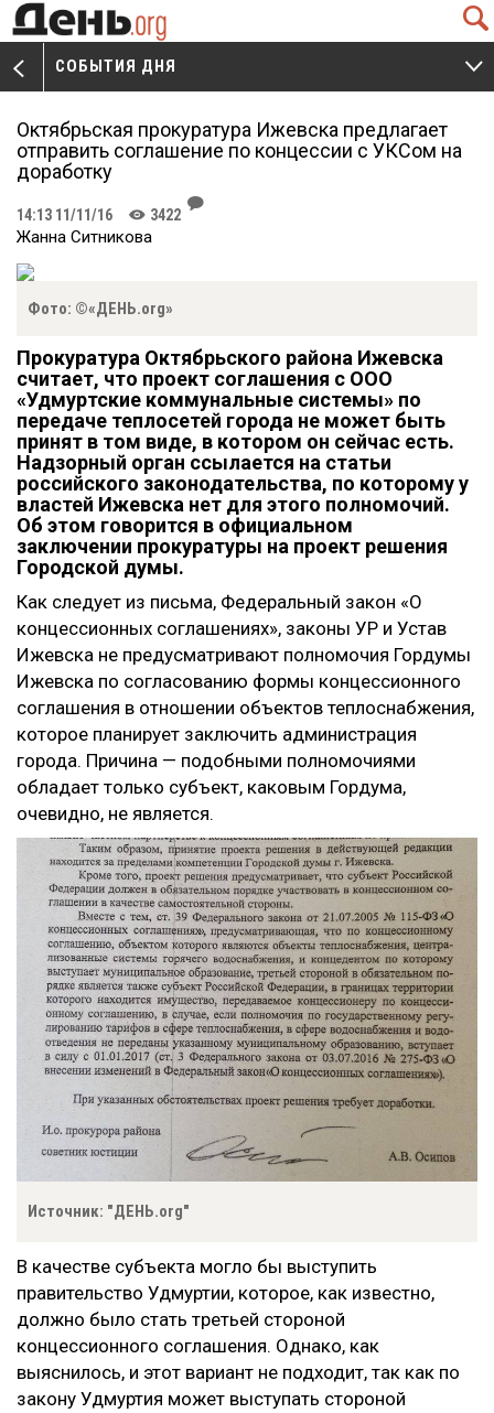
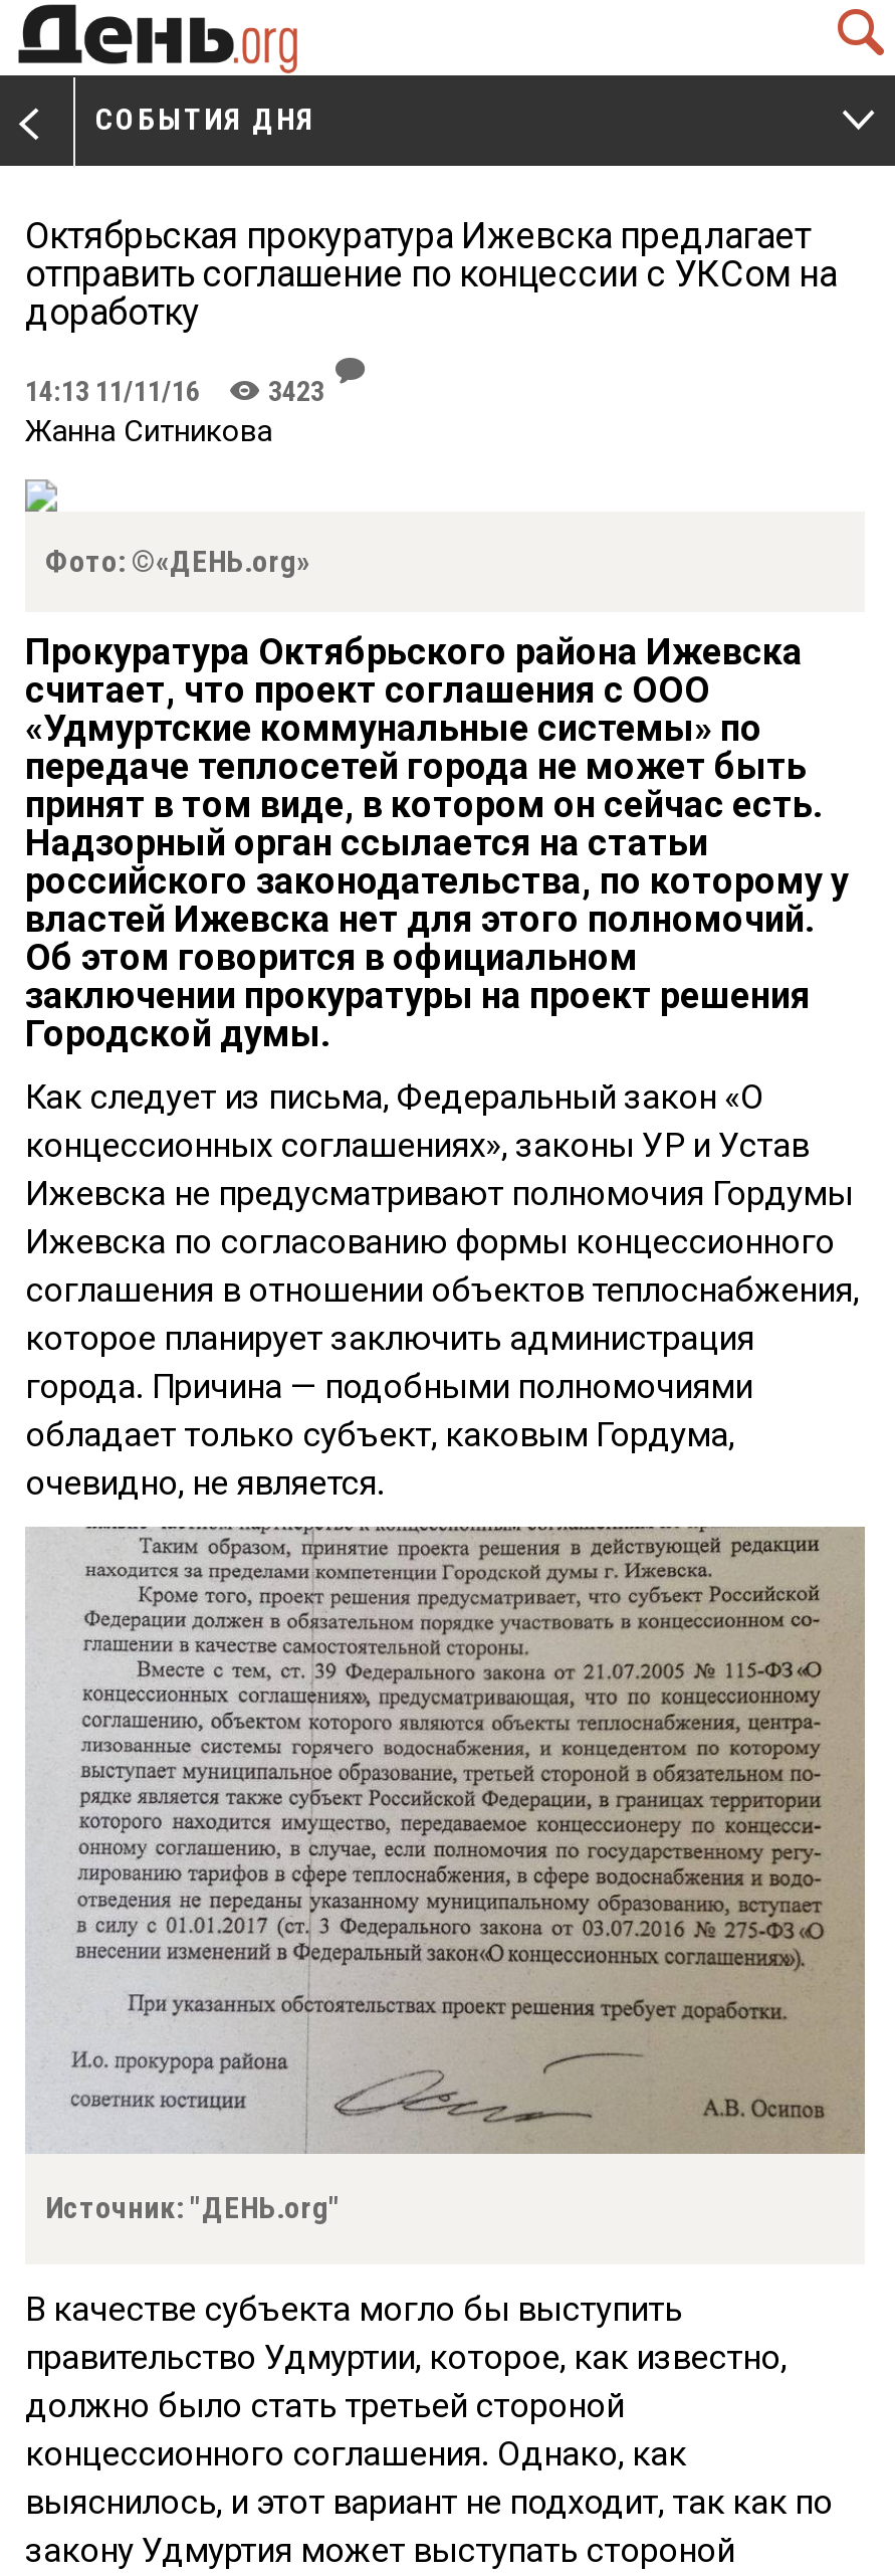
[17,206,181,224] 14:13 11/11/16 K 3422 -> [25,375,324,407] 14:13 11/11/16 K 3423

